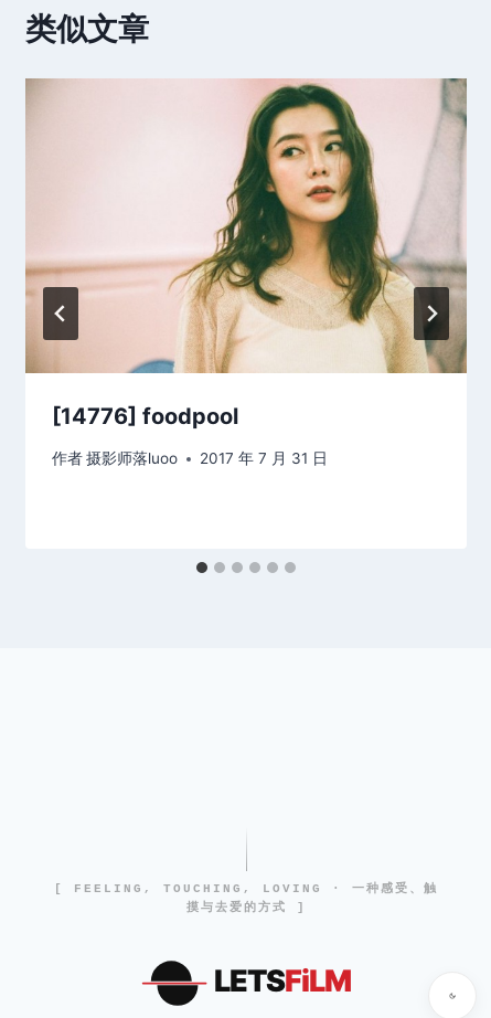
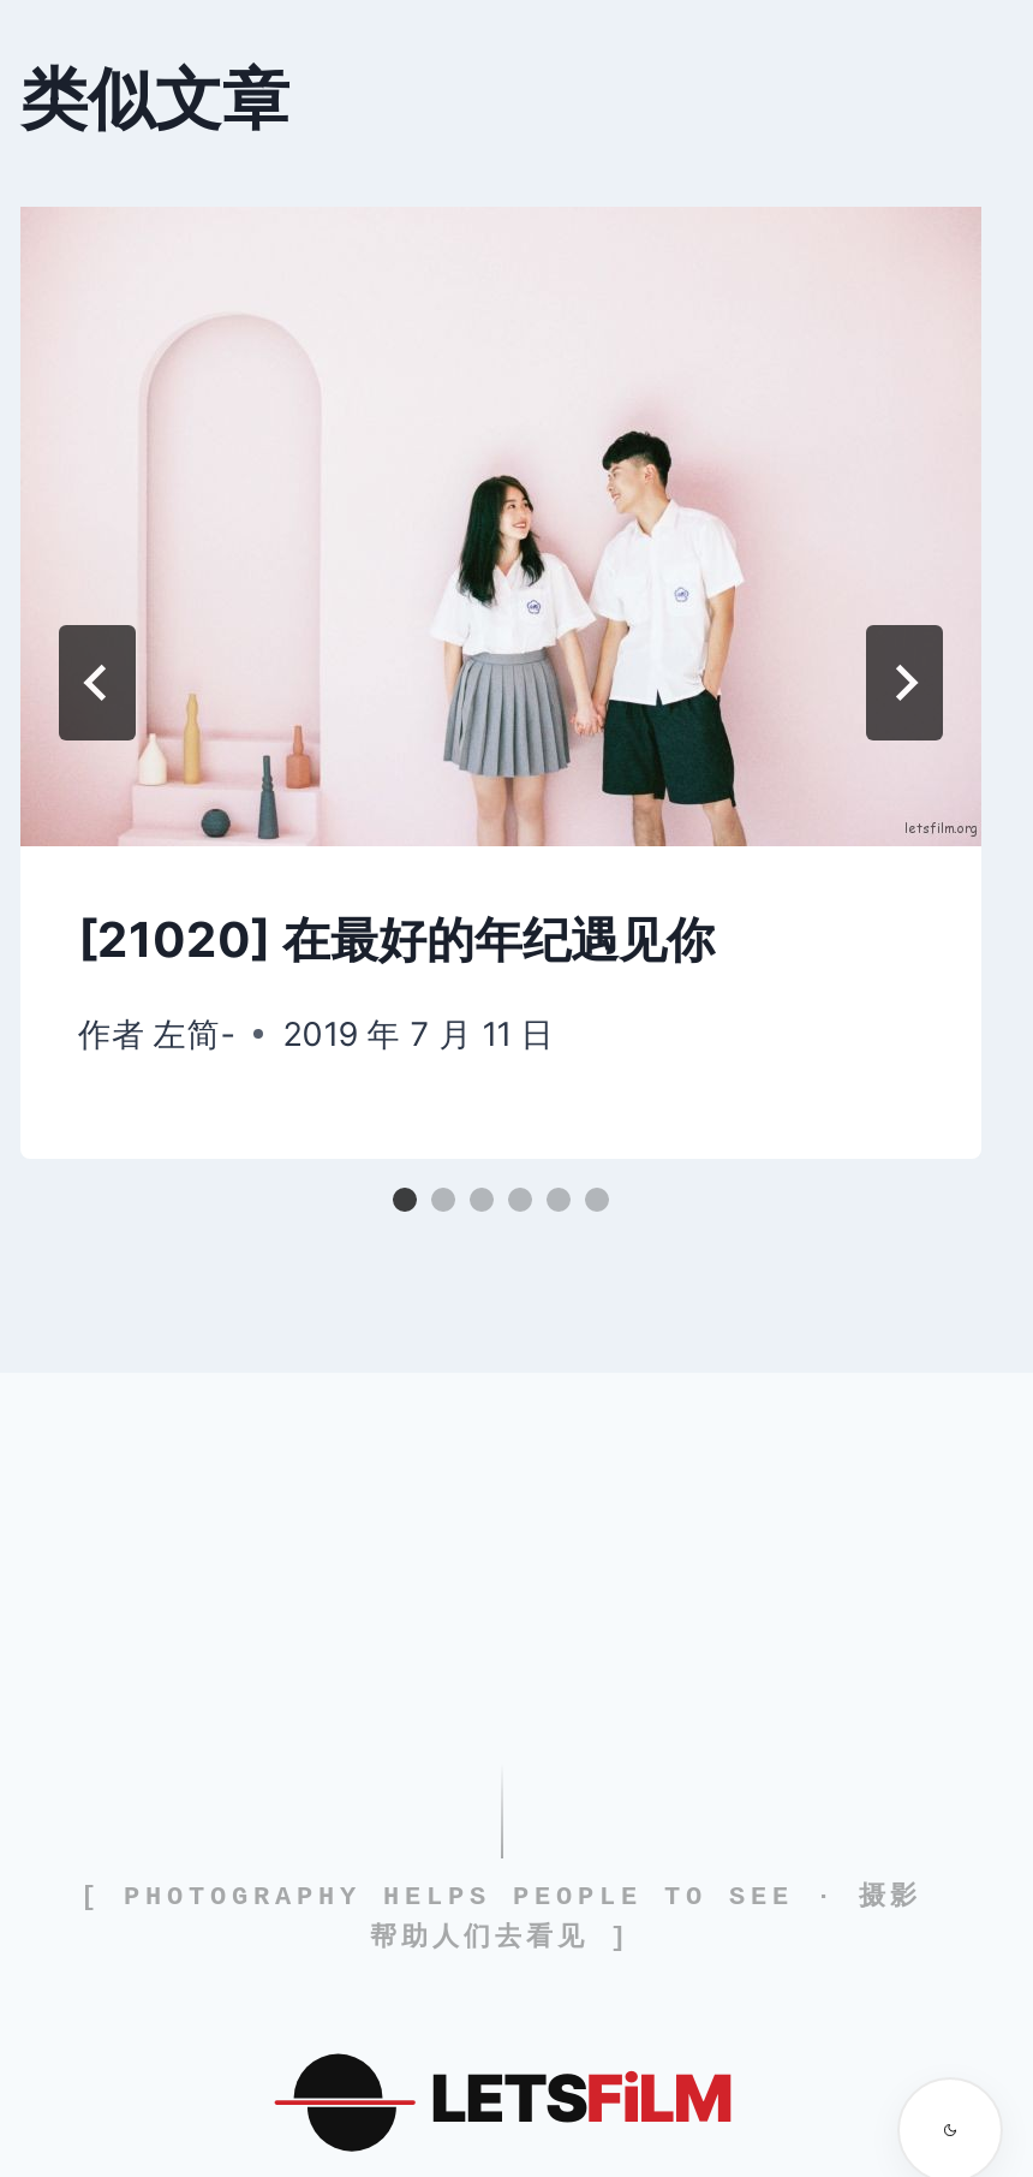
[25,77,468,429] [image] | [14776] foodpool -> [23,206,979,969] [image] | [21020] 在最好的年纪遇见你
[52,450,328,467] 作者 摄影师落luoo | 2017 年 7 月 31 日 -> [78,1014,554,1053] 作者 左简- | 2019 年 7 月 11 日
[54,882,438,914] [ FEELING, TOUCHING, LOVING · 一种感受、触 | 摸与去爱的方式 ] -> [80,1882,921,1952] [ PHOTOGRAPHY HELPS PEOPLE TO SEE · 摄影 | 帮助人们去看见 ]

